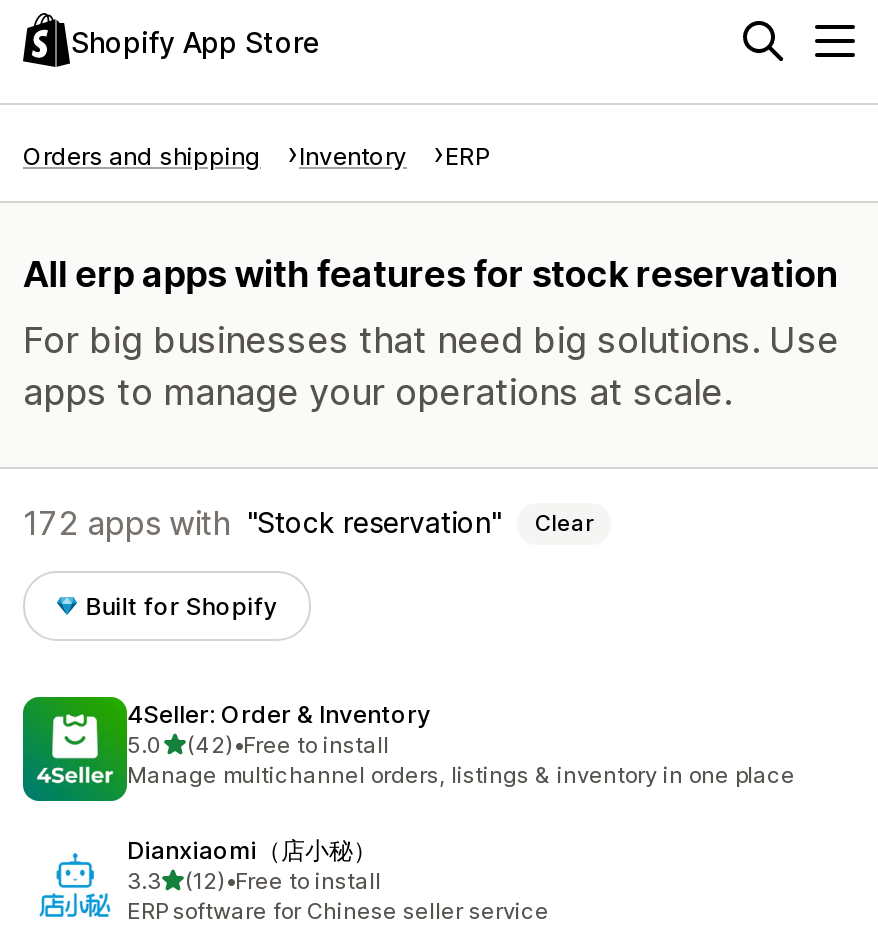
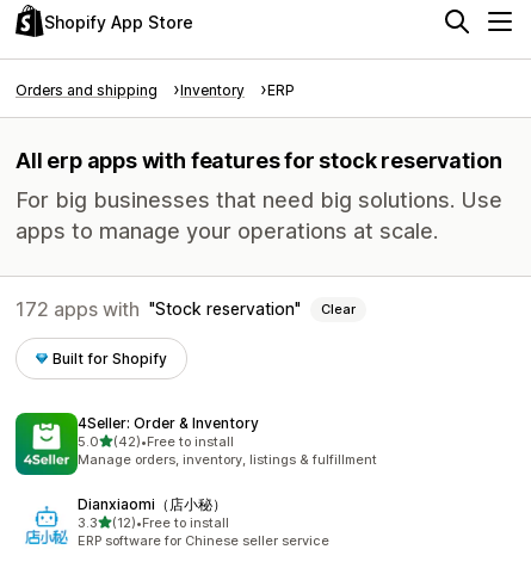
[127,761,795,789] Manage multichannel orders, listings & inventory in one place -> [78,451,377,468] Manage orders, inventory, listings & fulfillment

